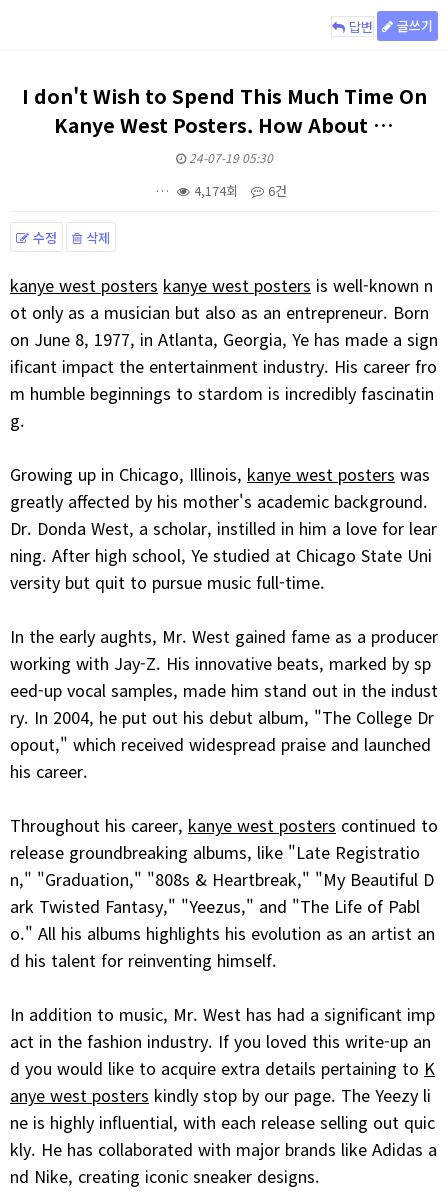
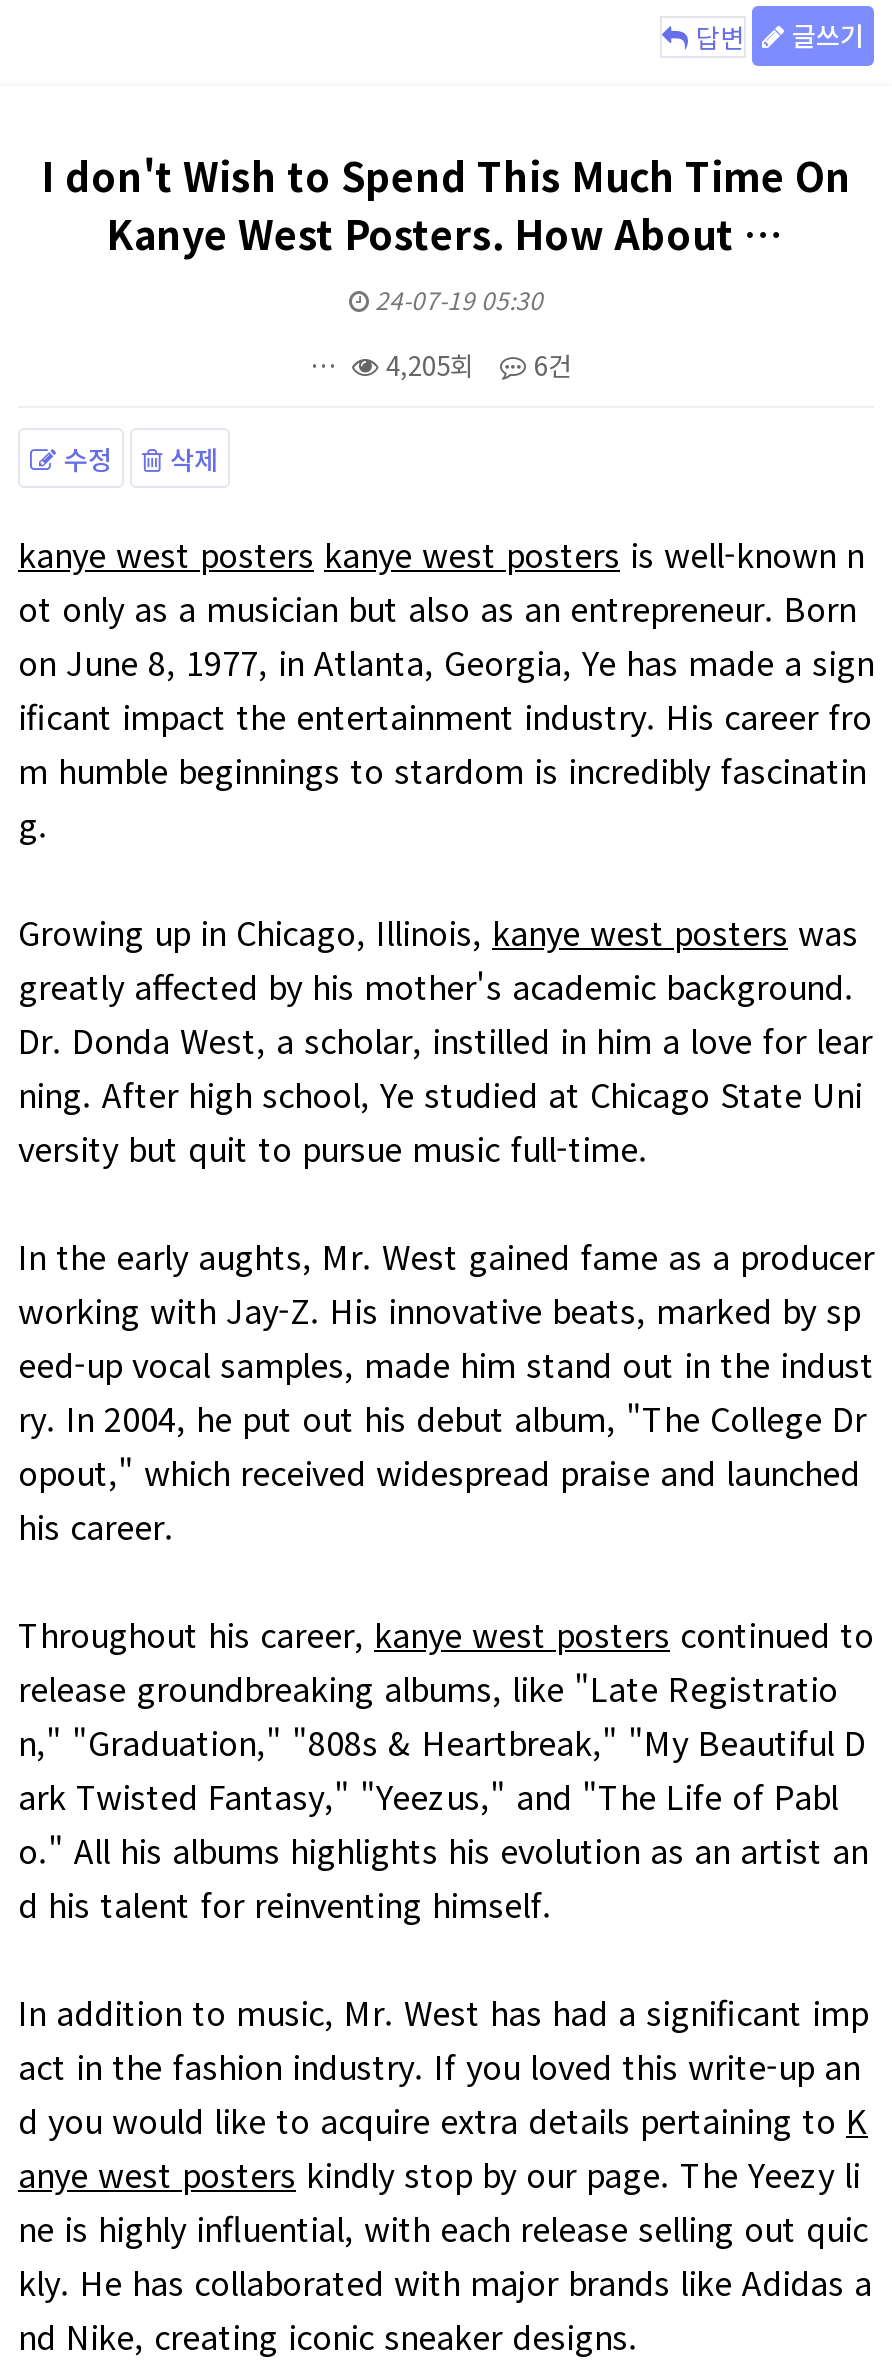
[190,181,238,200] 4,174회 -> [378,346,474,384] 4,205회

